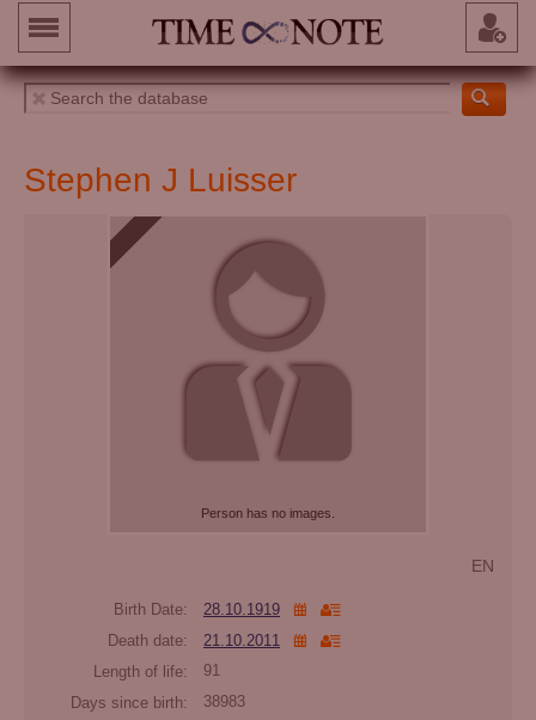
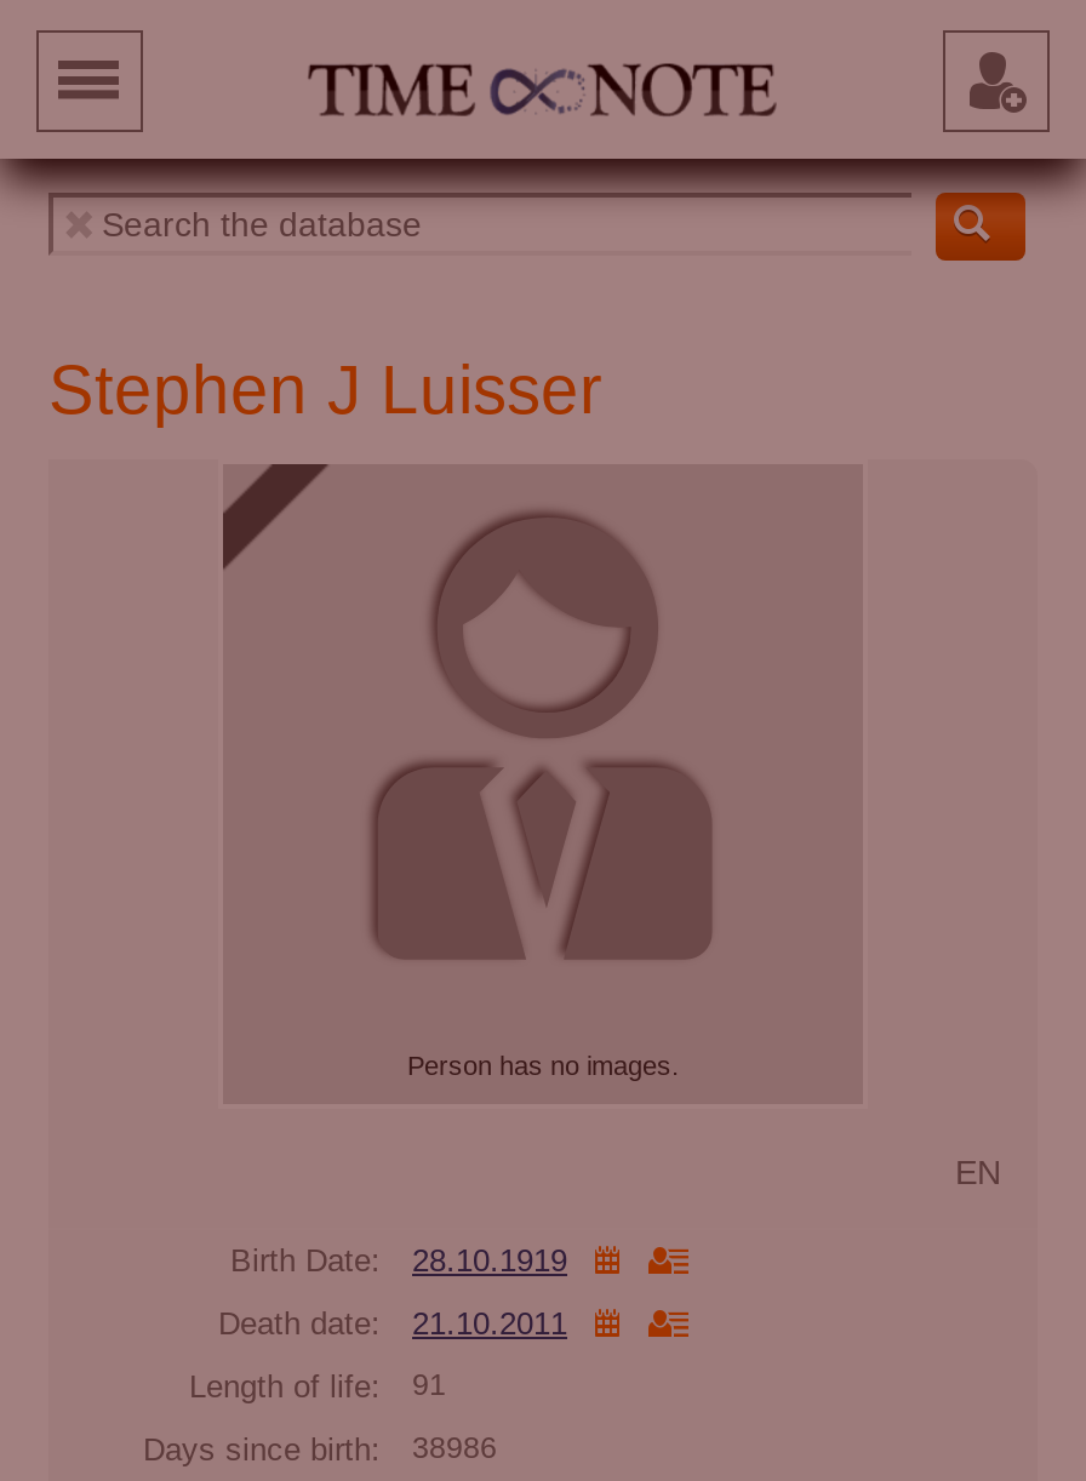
[71,693,245,711] Days since birth: 38983 -> [143,1430,497,1467] Days since birth: 38986

